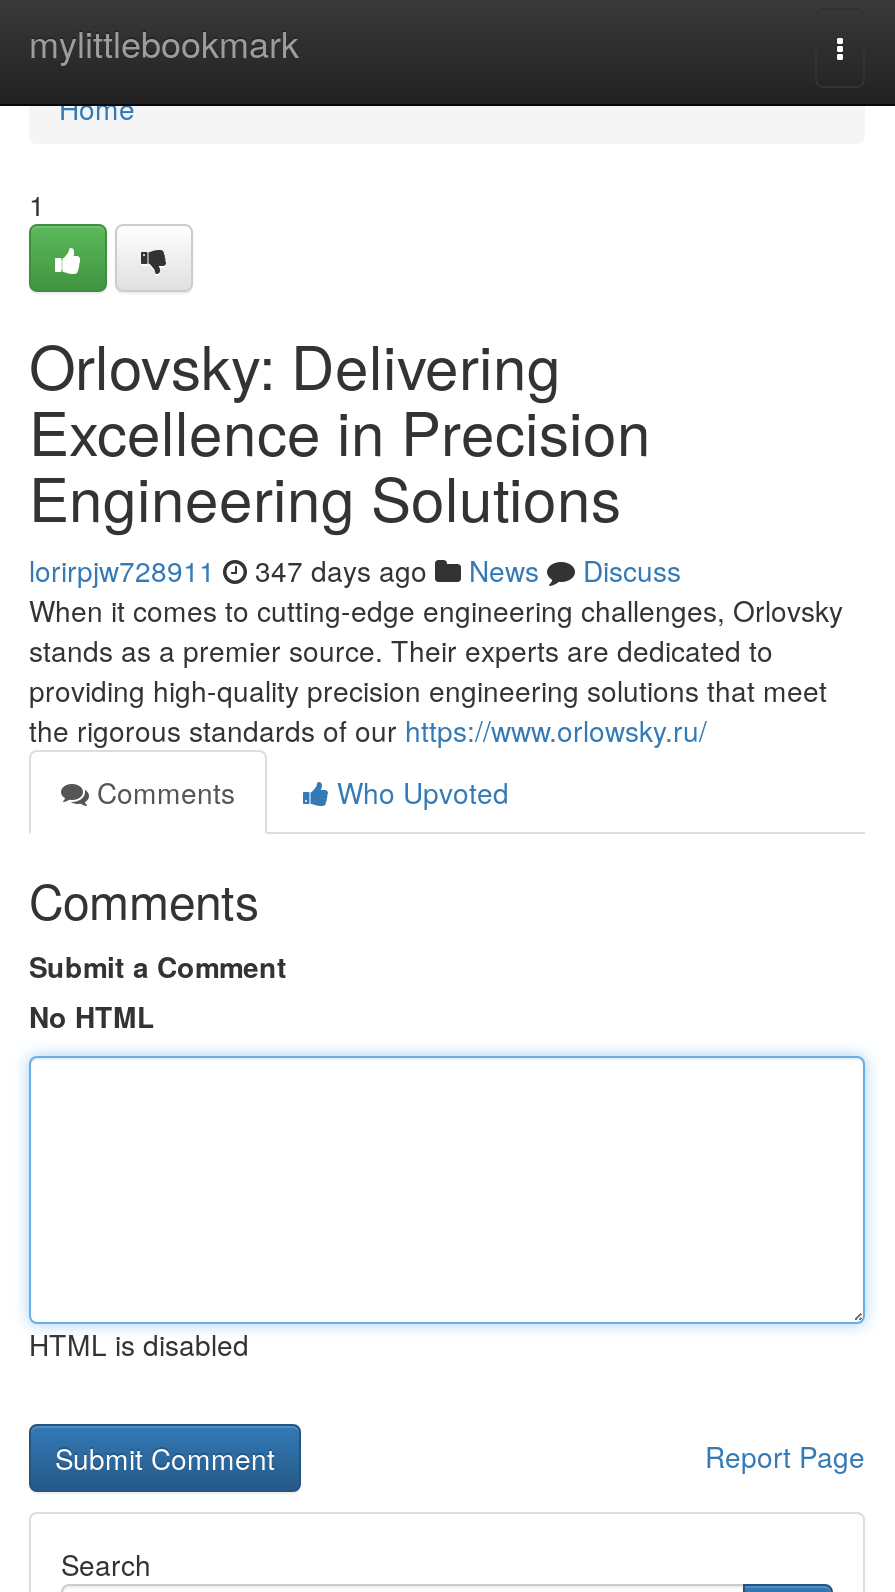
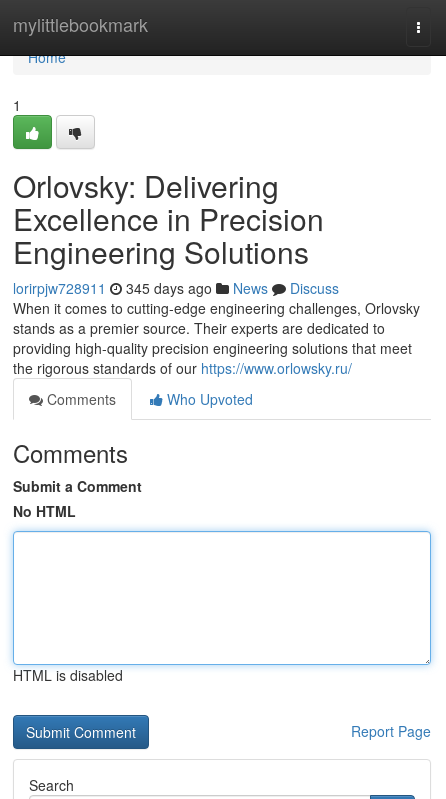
[29,550,681,590] lorirpjw728911 347 days ago News Discuss -> [13,278,339,298] lorirpjw728911 345 days ago News Discuss

